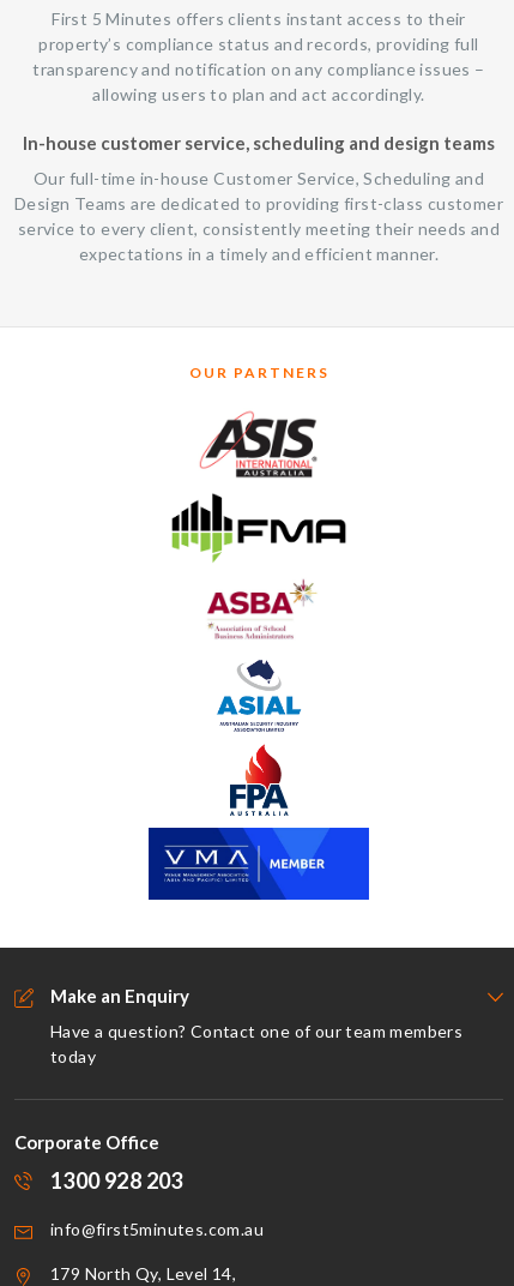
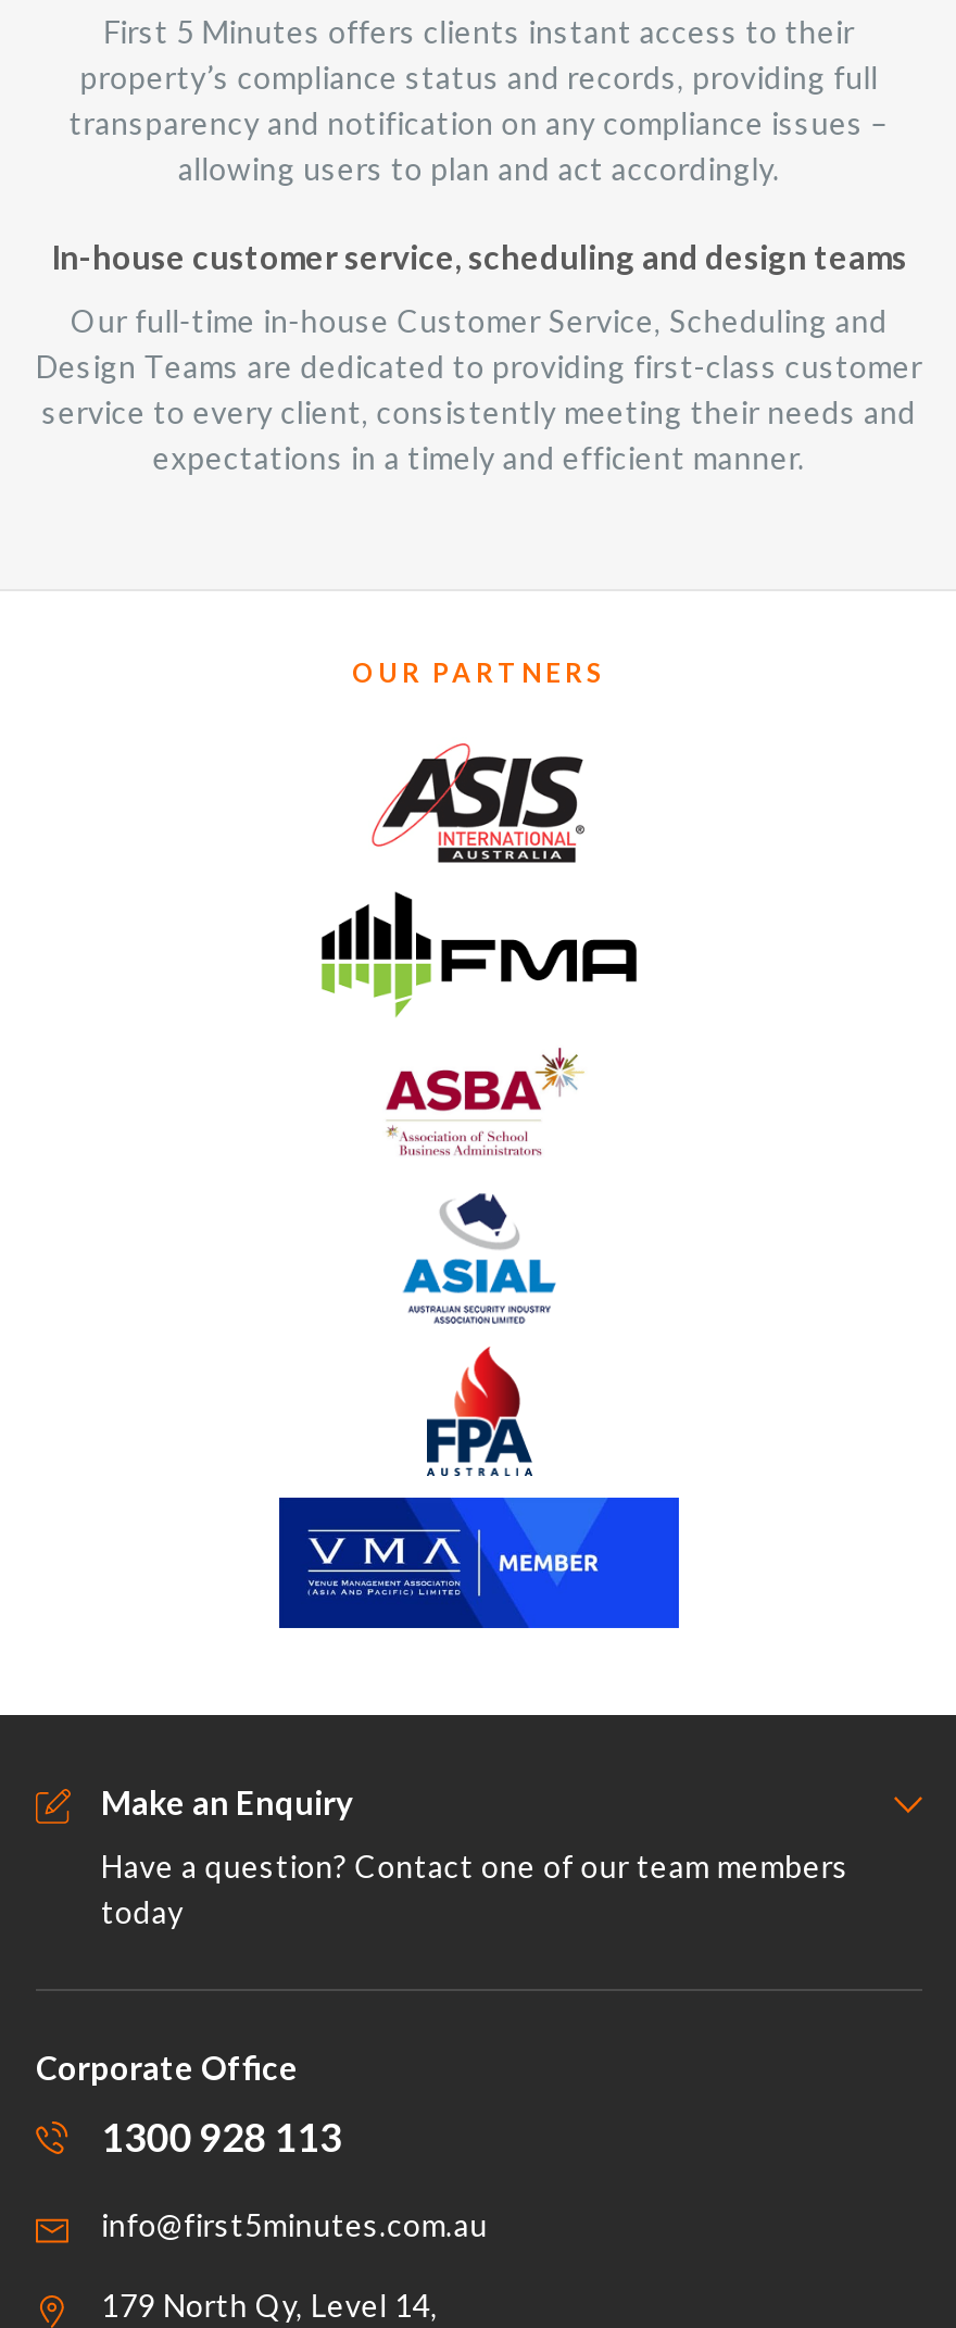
[50,1167,183,1193] 1300 928 203 -> [101,2112,342,2160] 1300 928 113

